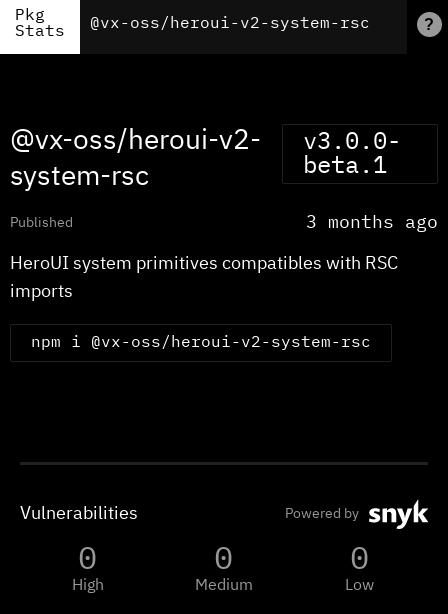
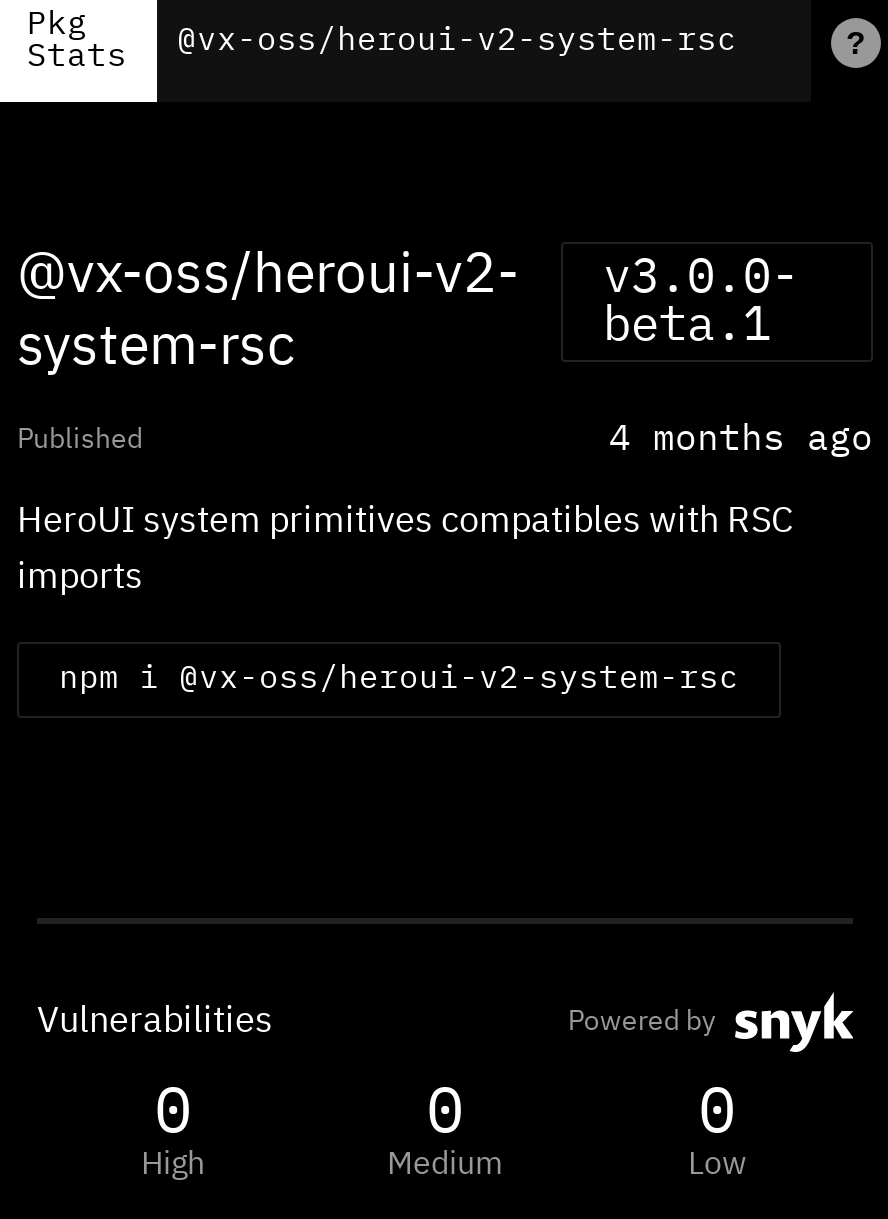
[306,213,438,231] 3 months ago -> [609,421,873,457] 4 months ago

